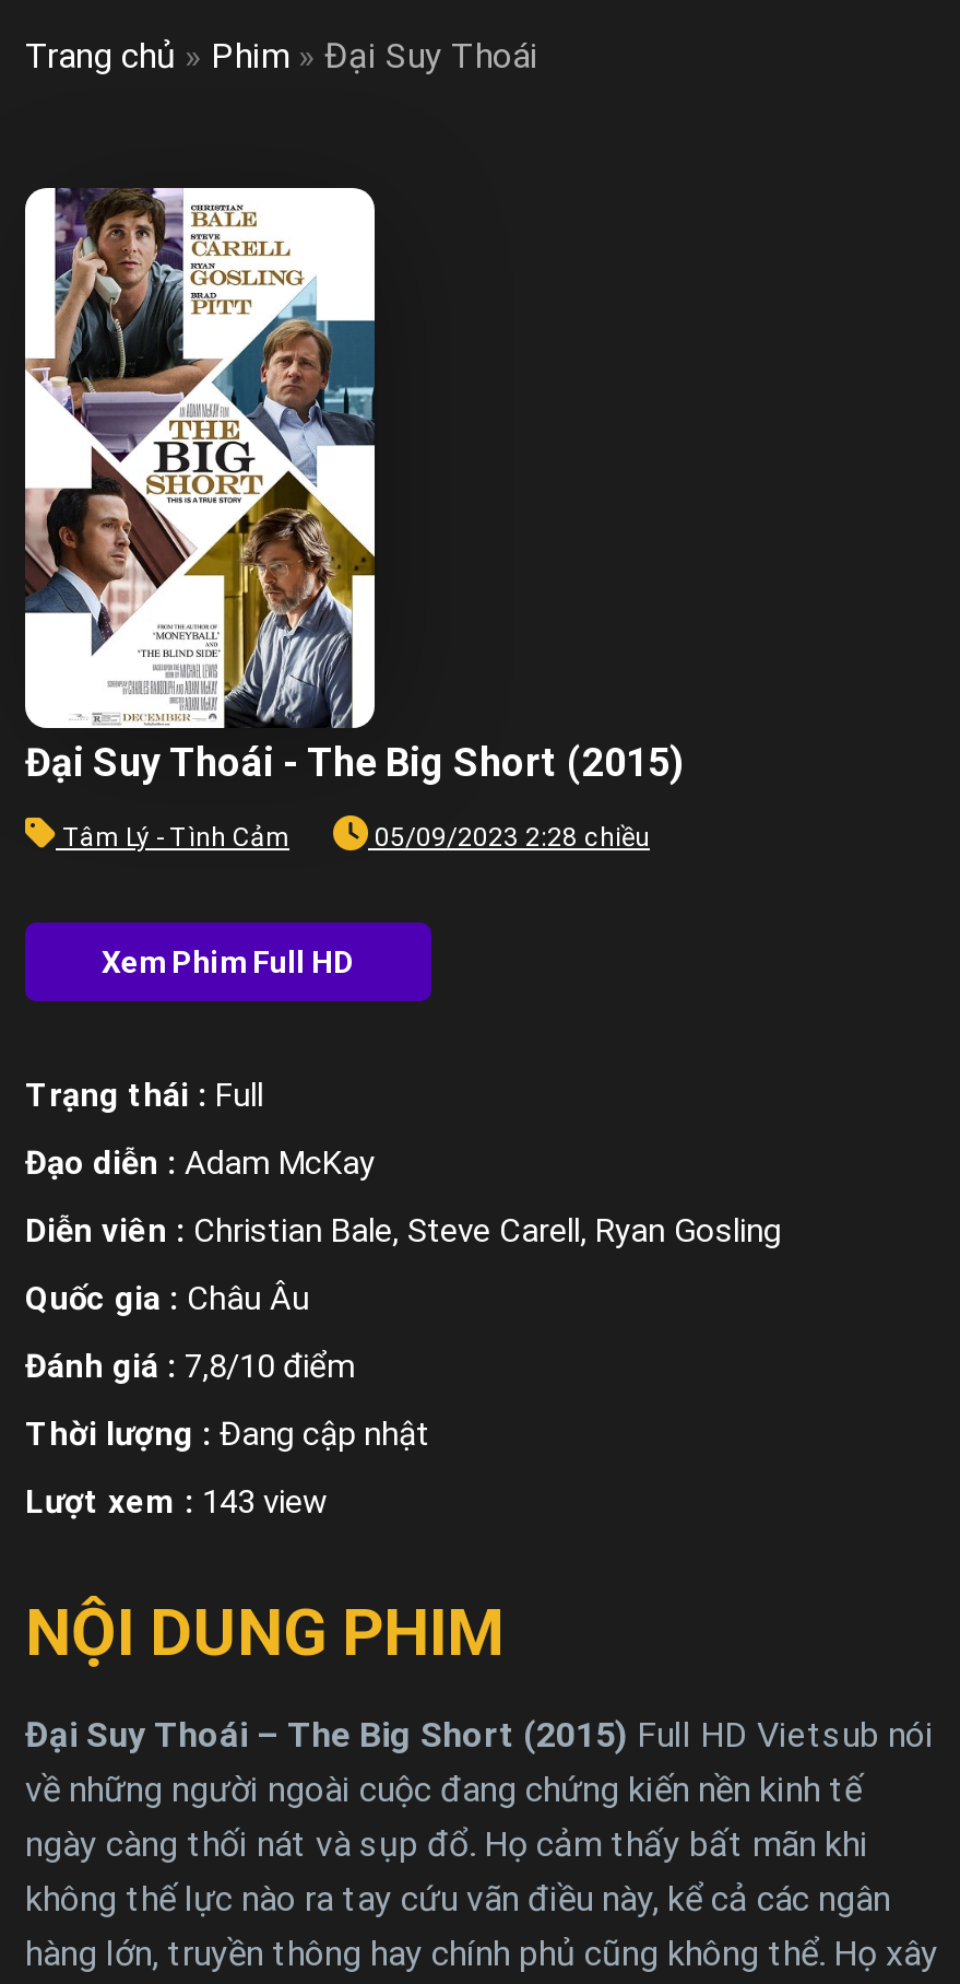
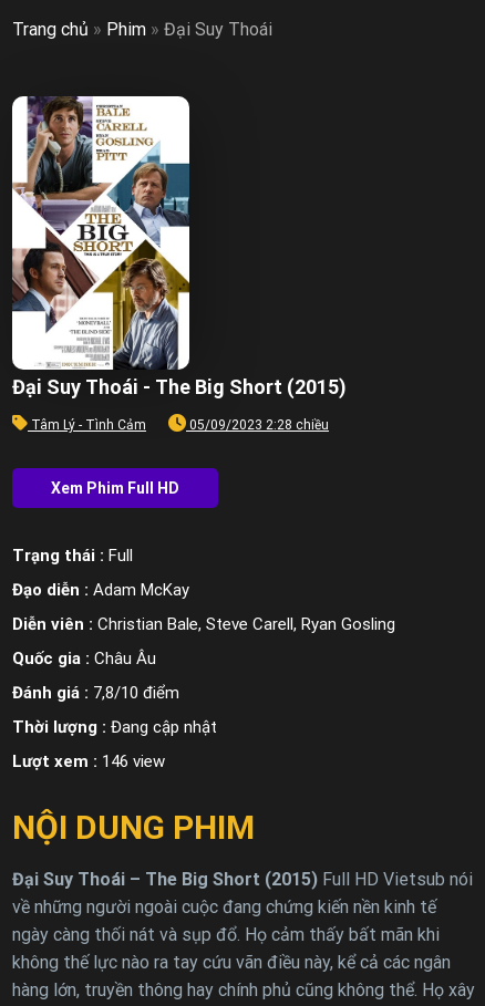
[25,1482,327,1522] Lượt xem : 143 view -> [12,751,165,771] Lượt xem : 146 view

